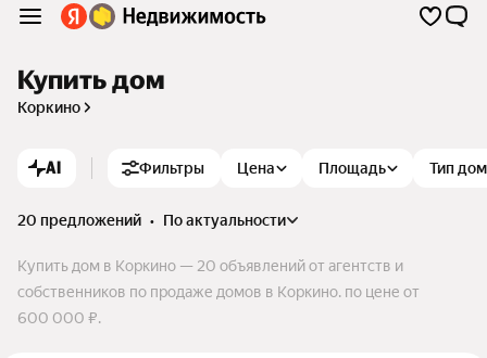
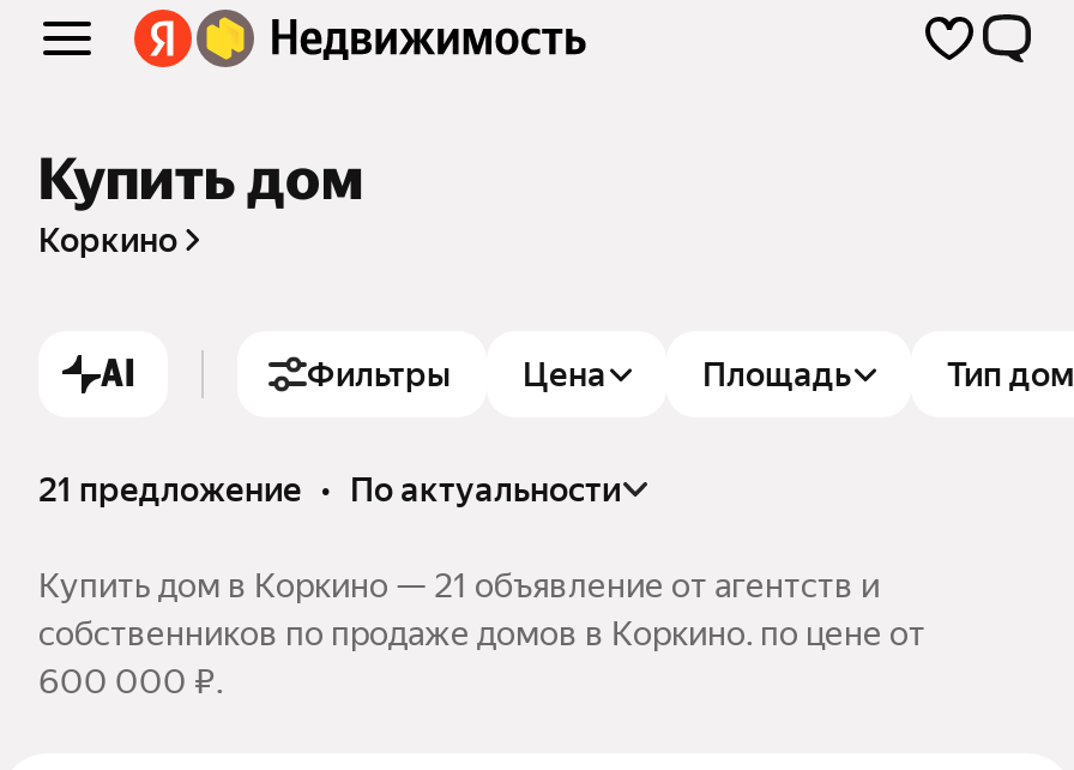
[17,211,286,229] 20 предложений • по актуальности -> [38,470,621,508] 21 предложение • по актуальности
[17,257,403,274] Купить дом в Коркино — 20 объявлений от агентств и -> [38,566,880,604] Купить дом в Коркино — 21 объявление от агентств и

